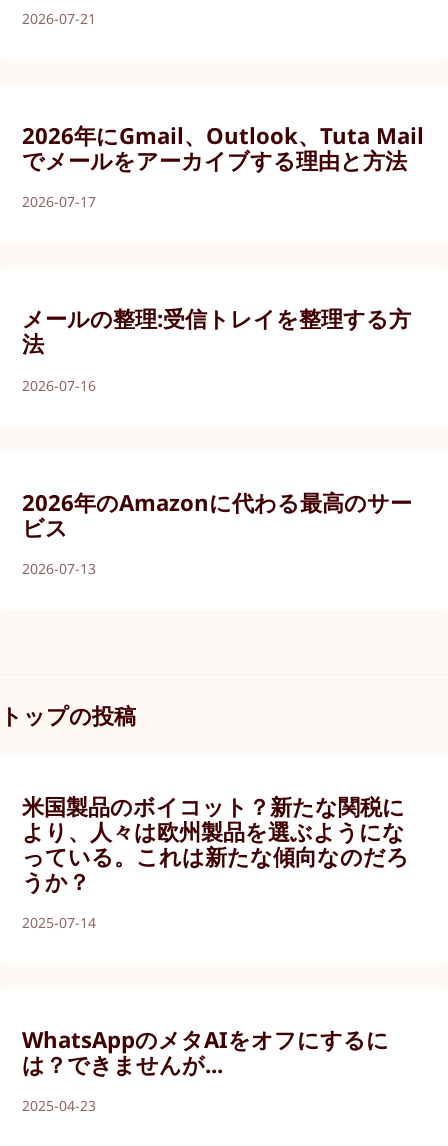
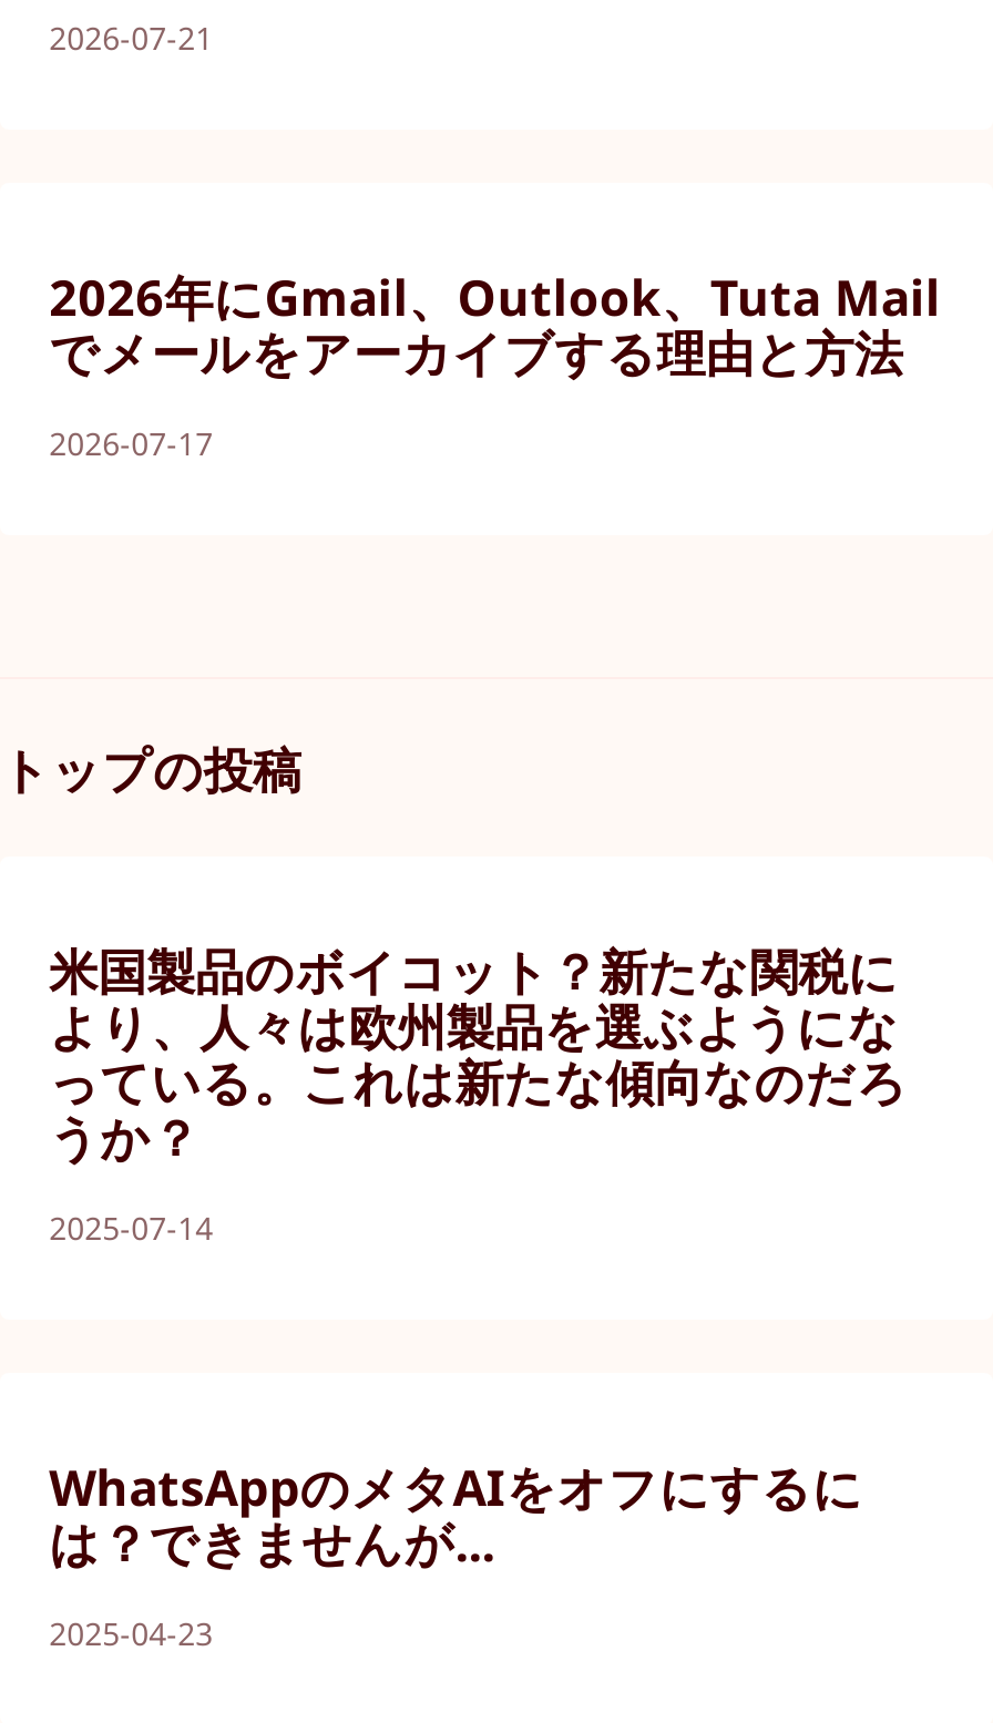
[22,303,411,395] メールの整理:受信トレイを整理する方 | 法 | 2026-07-16 -> none
[22,487,412,578] 2026年のAmazonに代わる最高のサー | ビス | 2026-07-13 -> none

